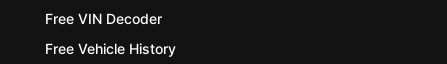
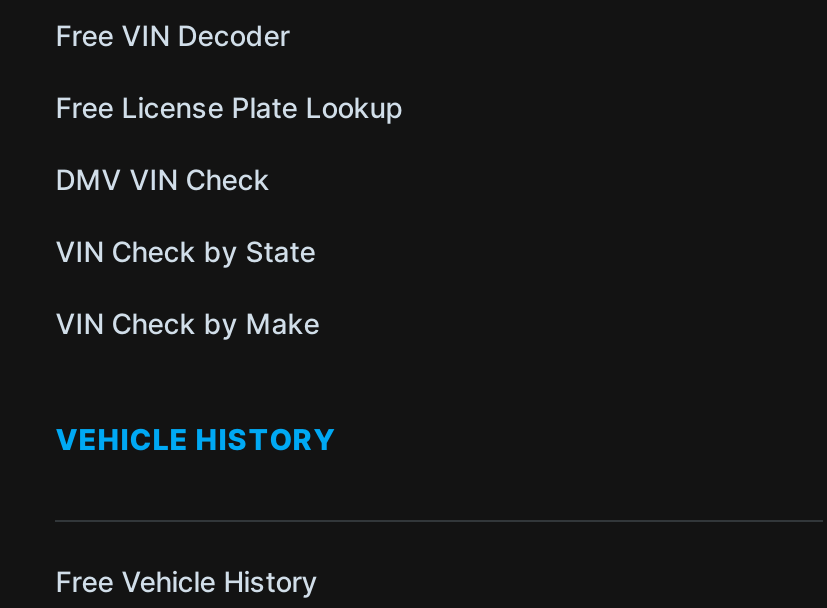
none -> [55,90,403,456] Free License Plate Lookup | DMV VIN Check | VIN Check by State | VIN Check by Make | VEHICLE HISTORY

